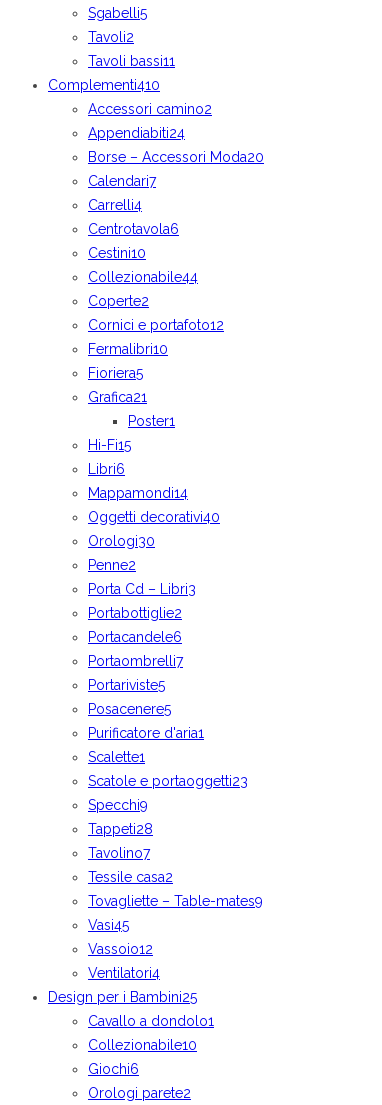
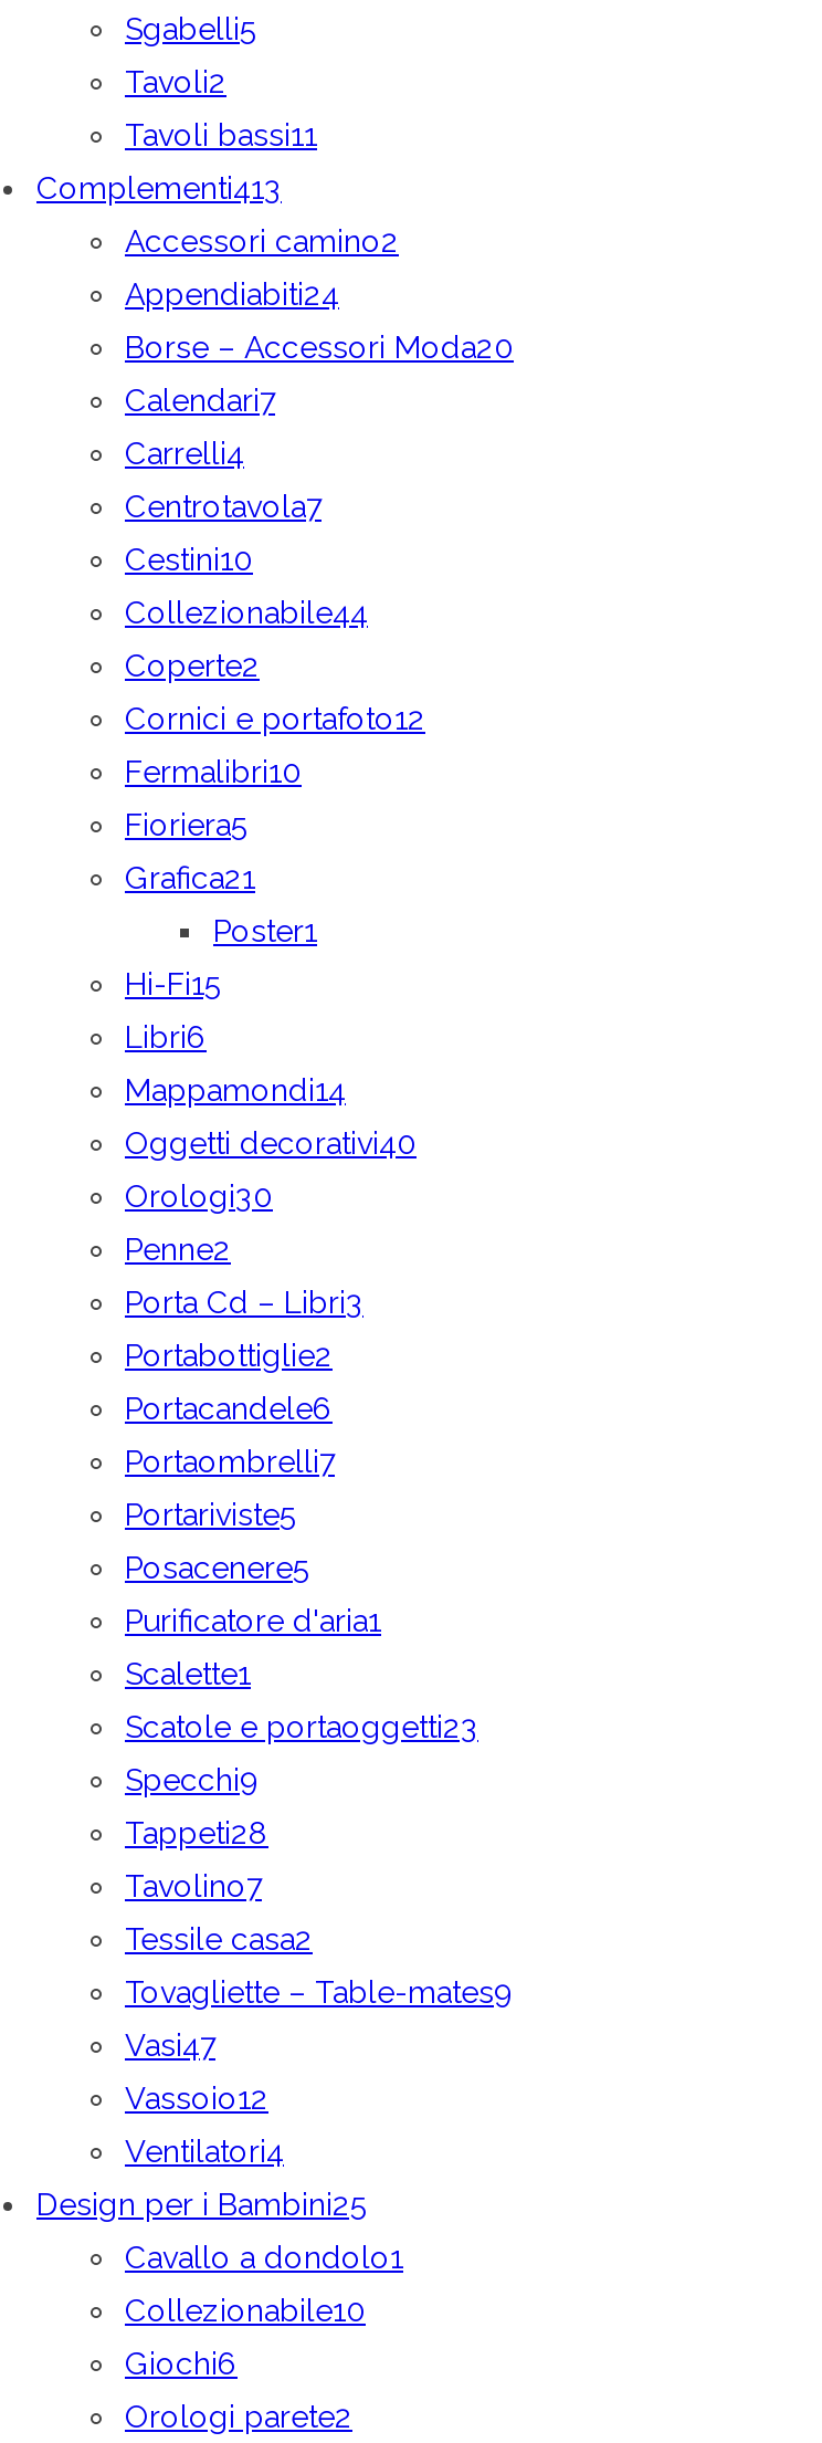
[48,77,160,93] Complementi410 -> [36,170,282,206] Complementi413
[88,221,179,237] Centrotavola6 -> [125,489,322,524] Centrotavola7
[88,917,129,933] Vasi45 -> [125,2027,215,2063] Vasi47

